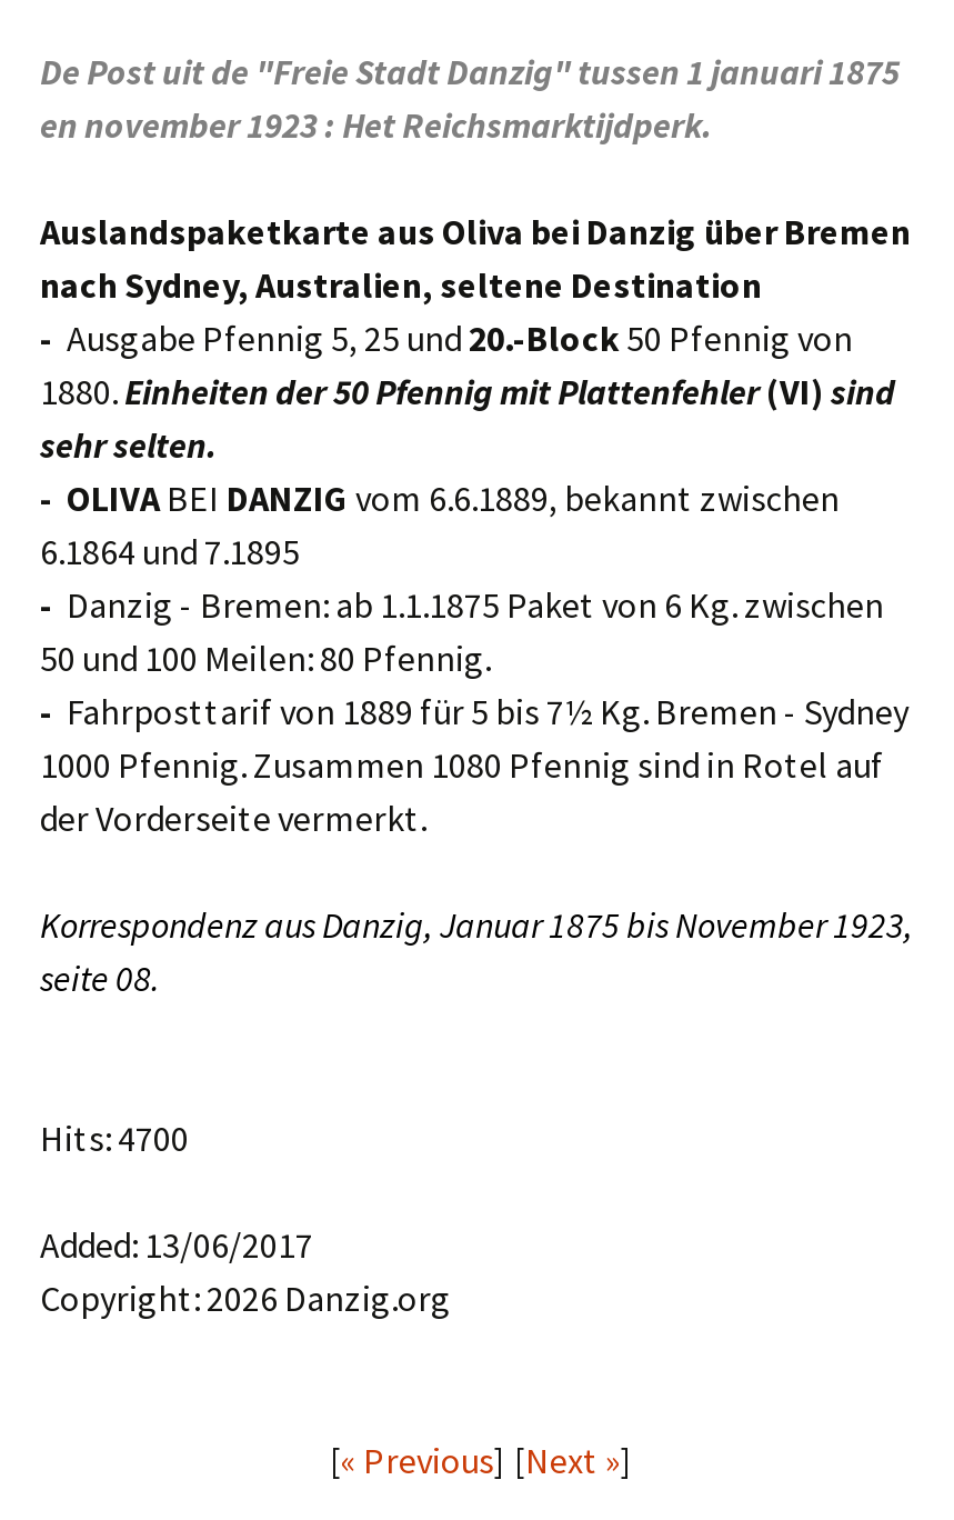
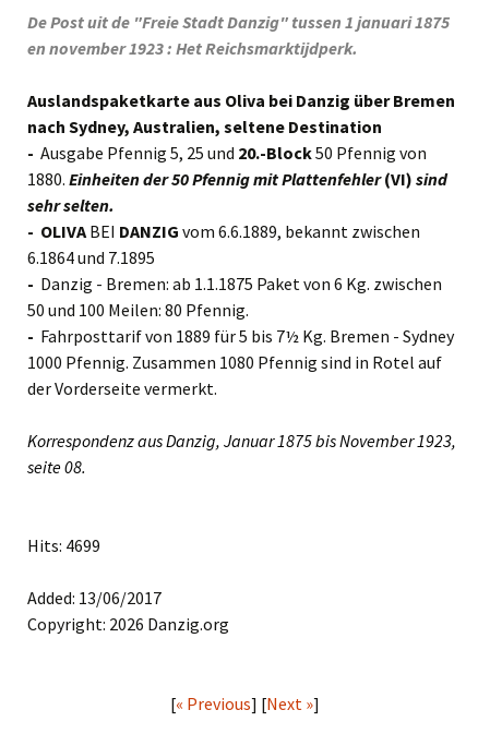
[40,1116,189,1160] Hits: 4700 -> [27,535,100,556] Hits: 4699

